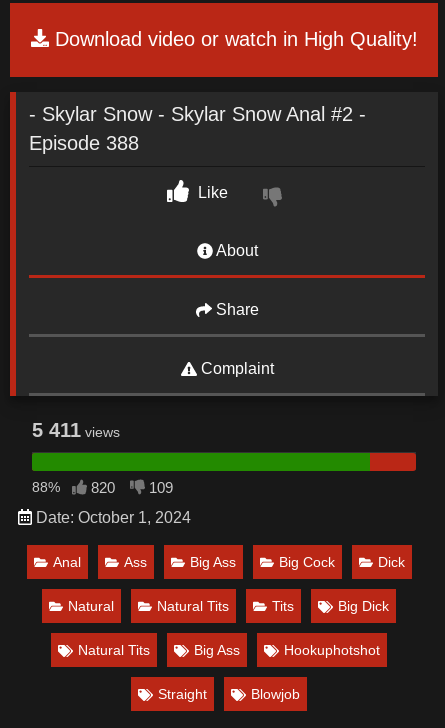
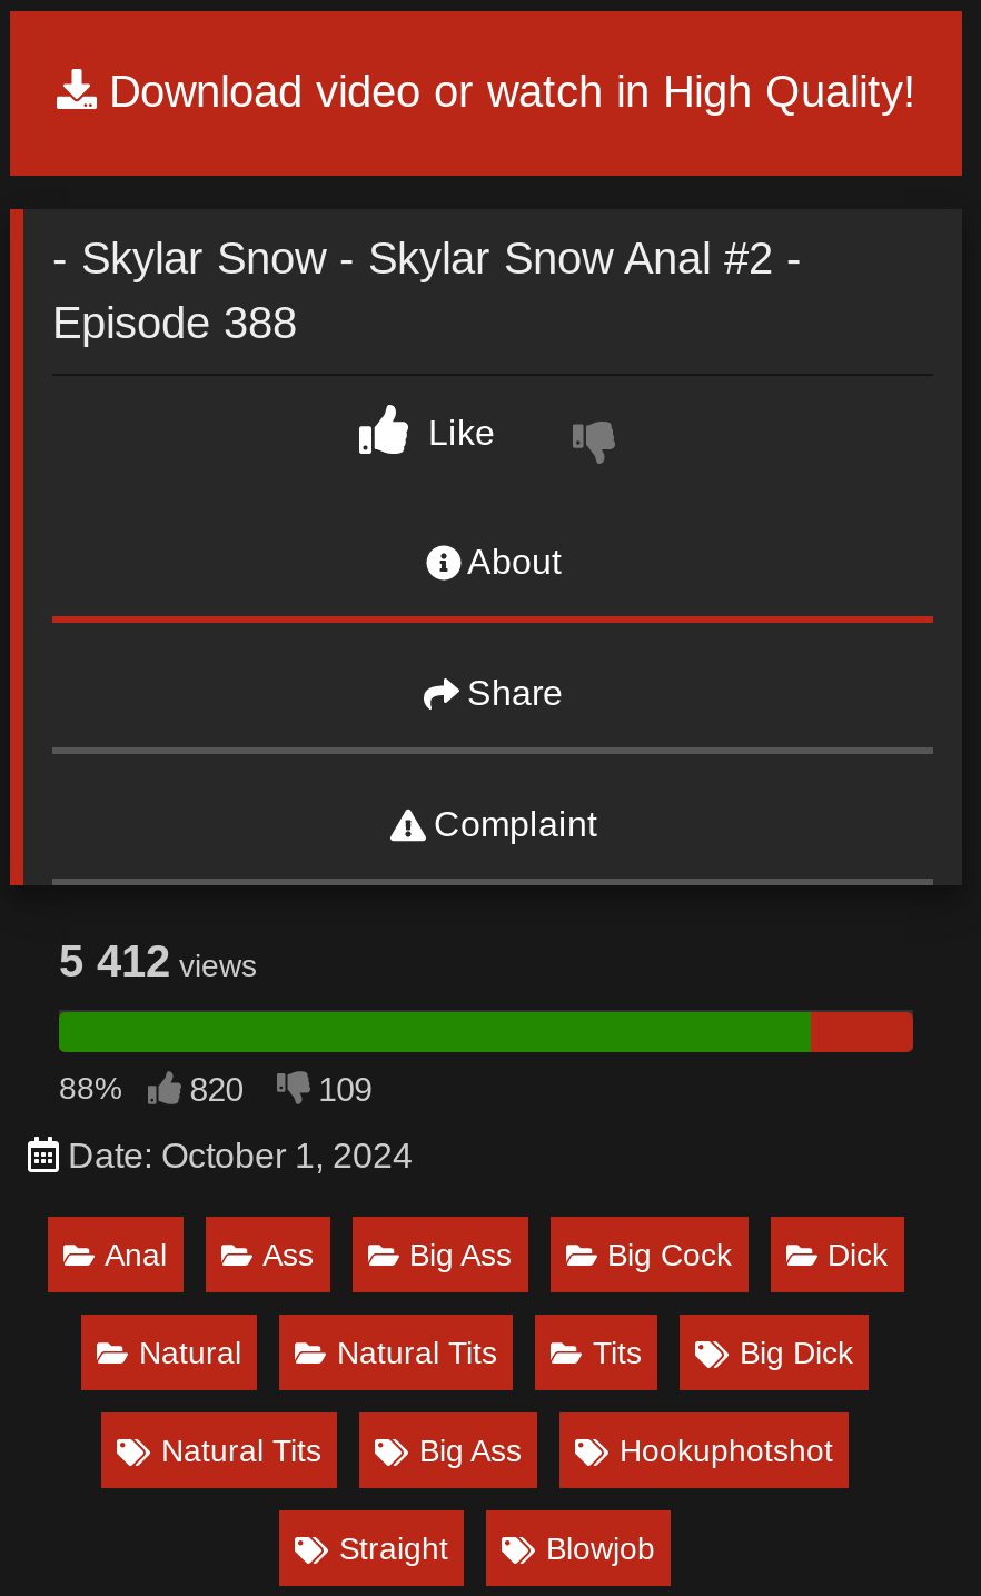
[32,419,120,441] 5 411 views -> [59,936,257,985] 5 412 views

